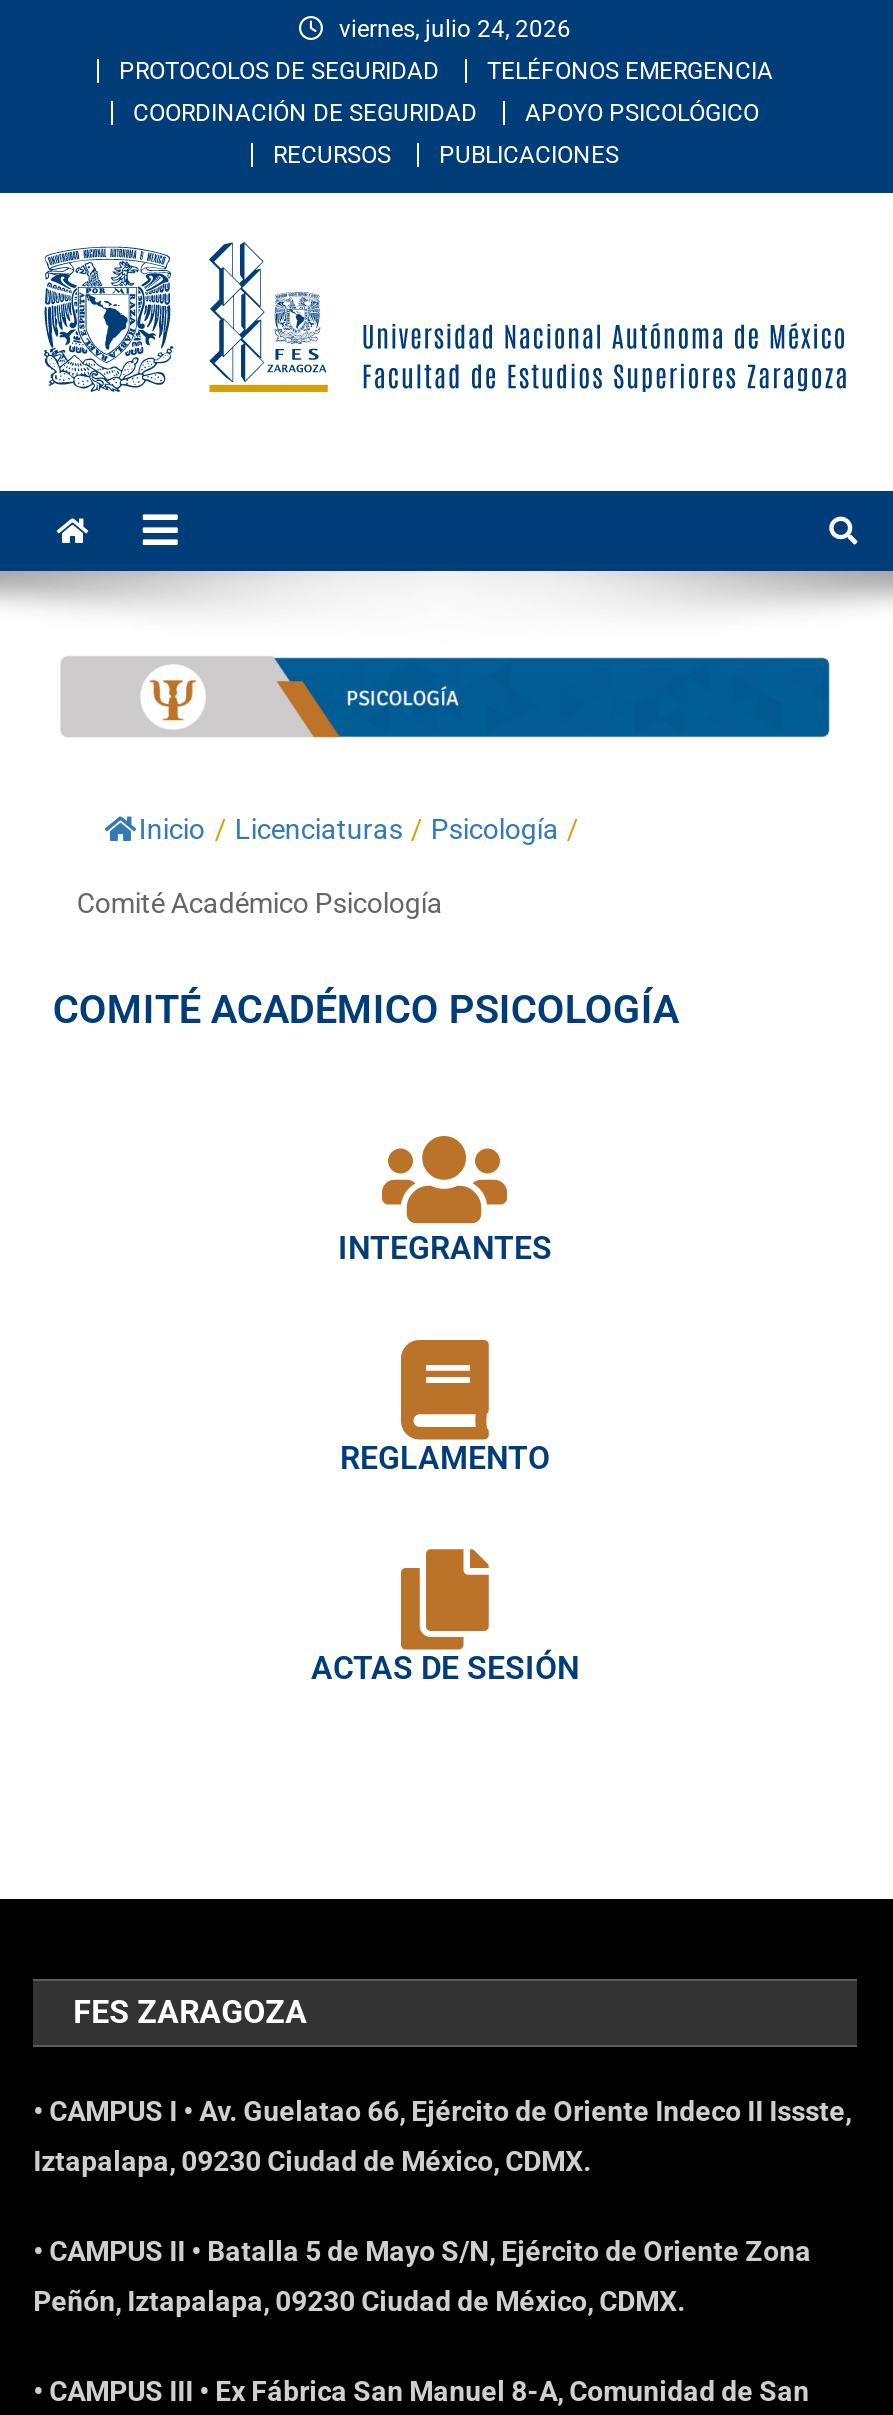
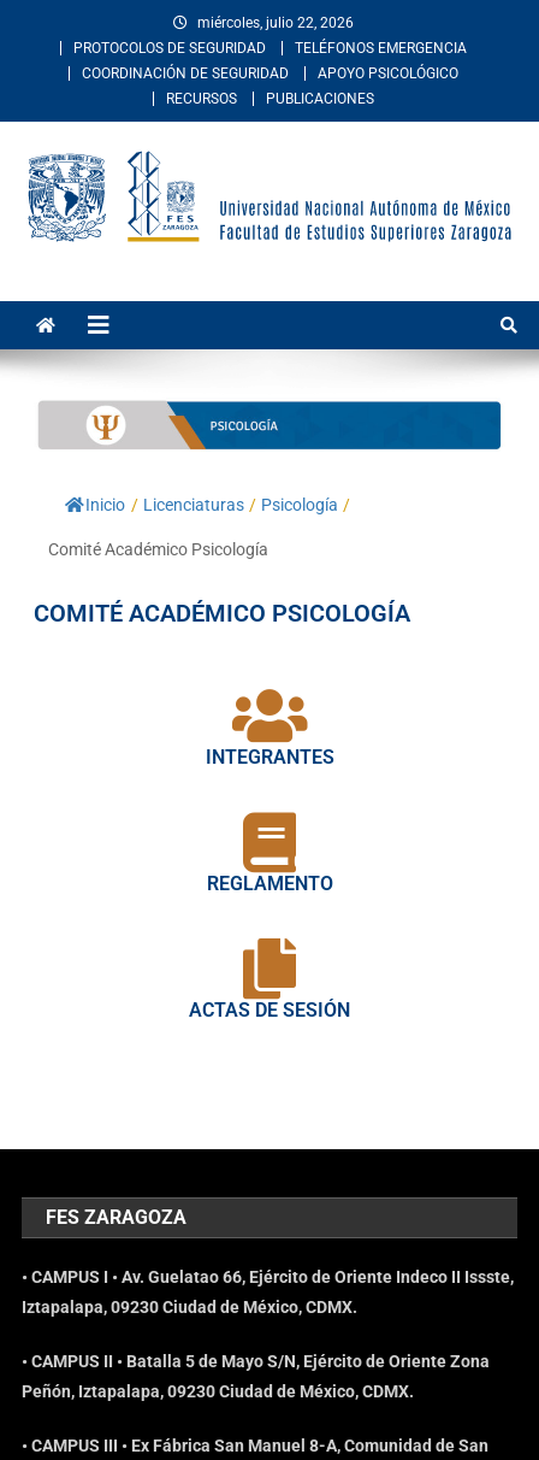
[339,15,571,43] viernes, julio 24, 2026 -> [197,14,354,31] miércoles, julio 22, 2026

